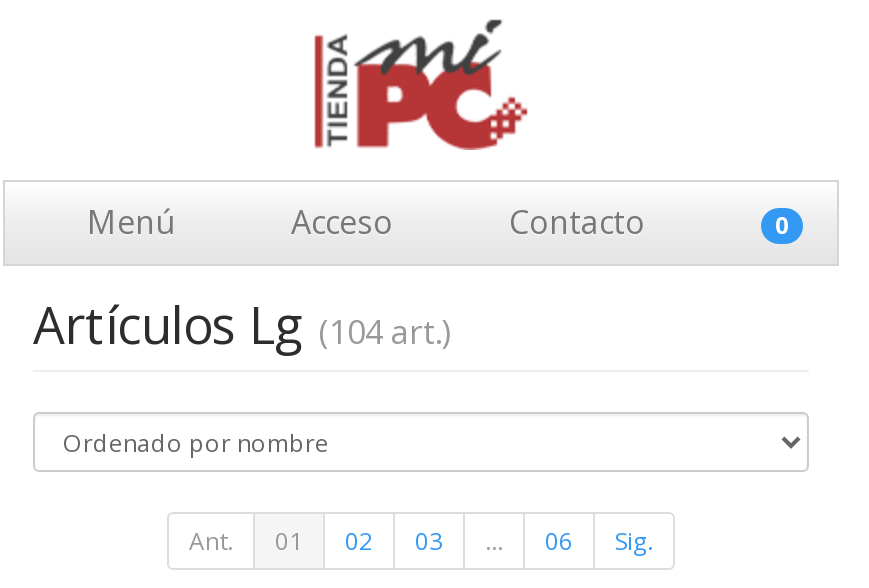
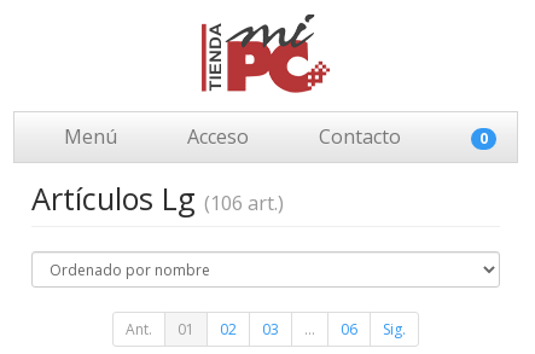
[33,290,451,358] Artículos Lg (104 art.) -> [31,178,284,219] Artículos Lg (106 art.)

